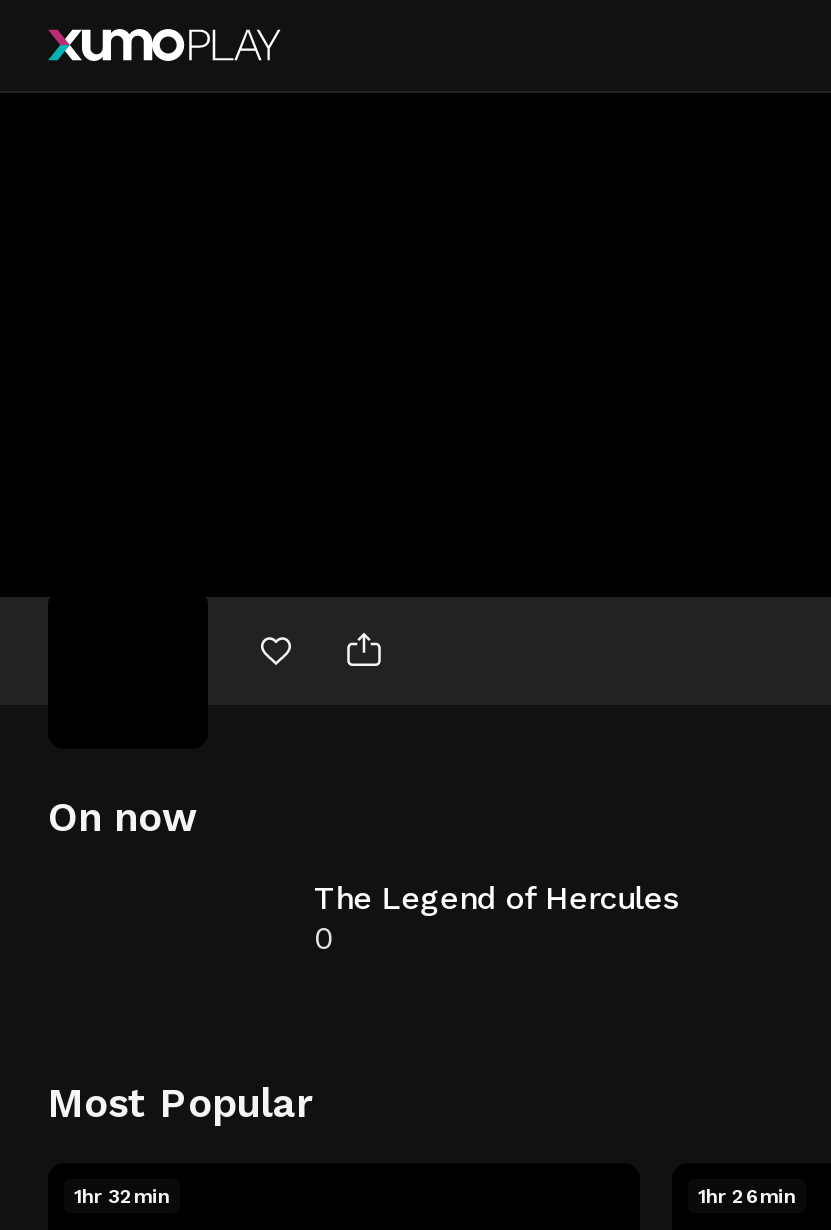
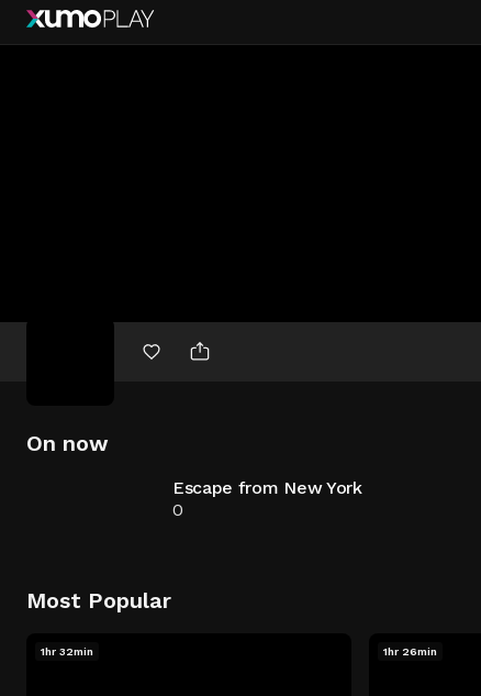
[314,879,678,917] The Legend of Hercules -> [172,477,362,498] Escape from New York

